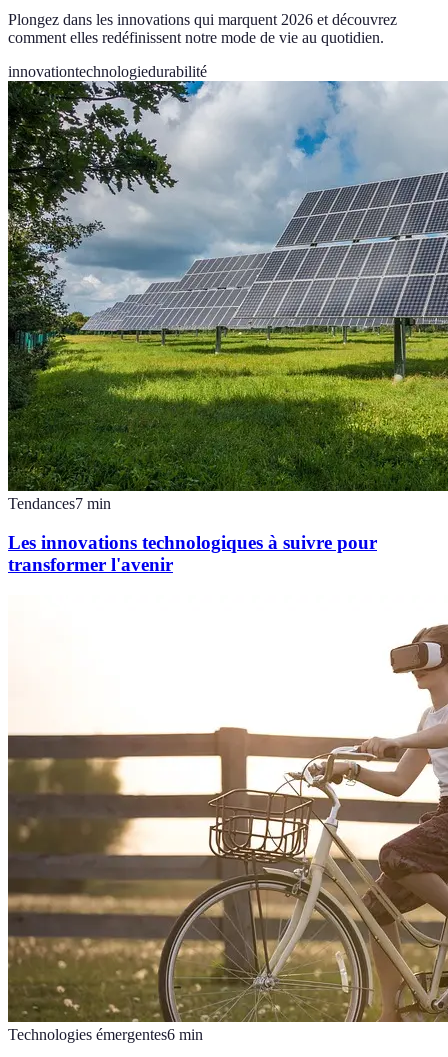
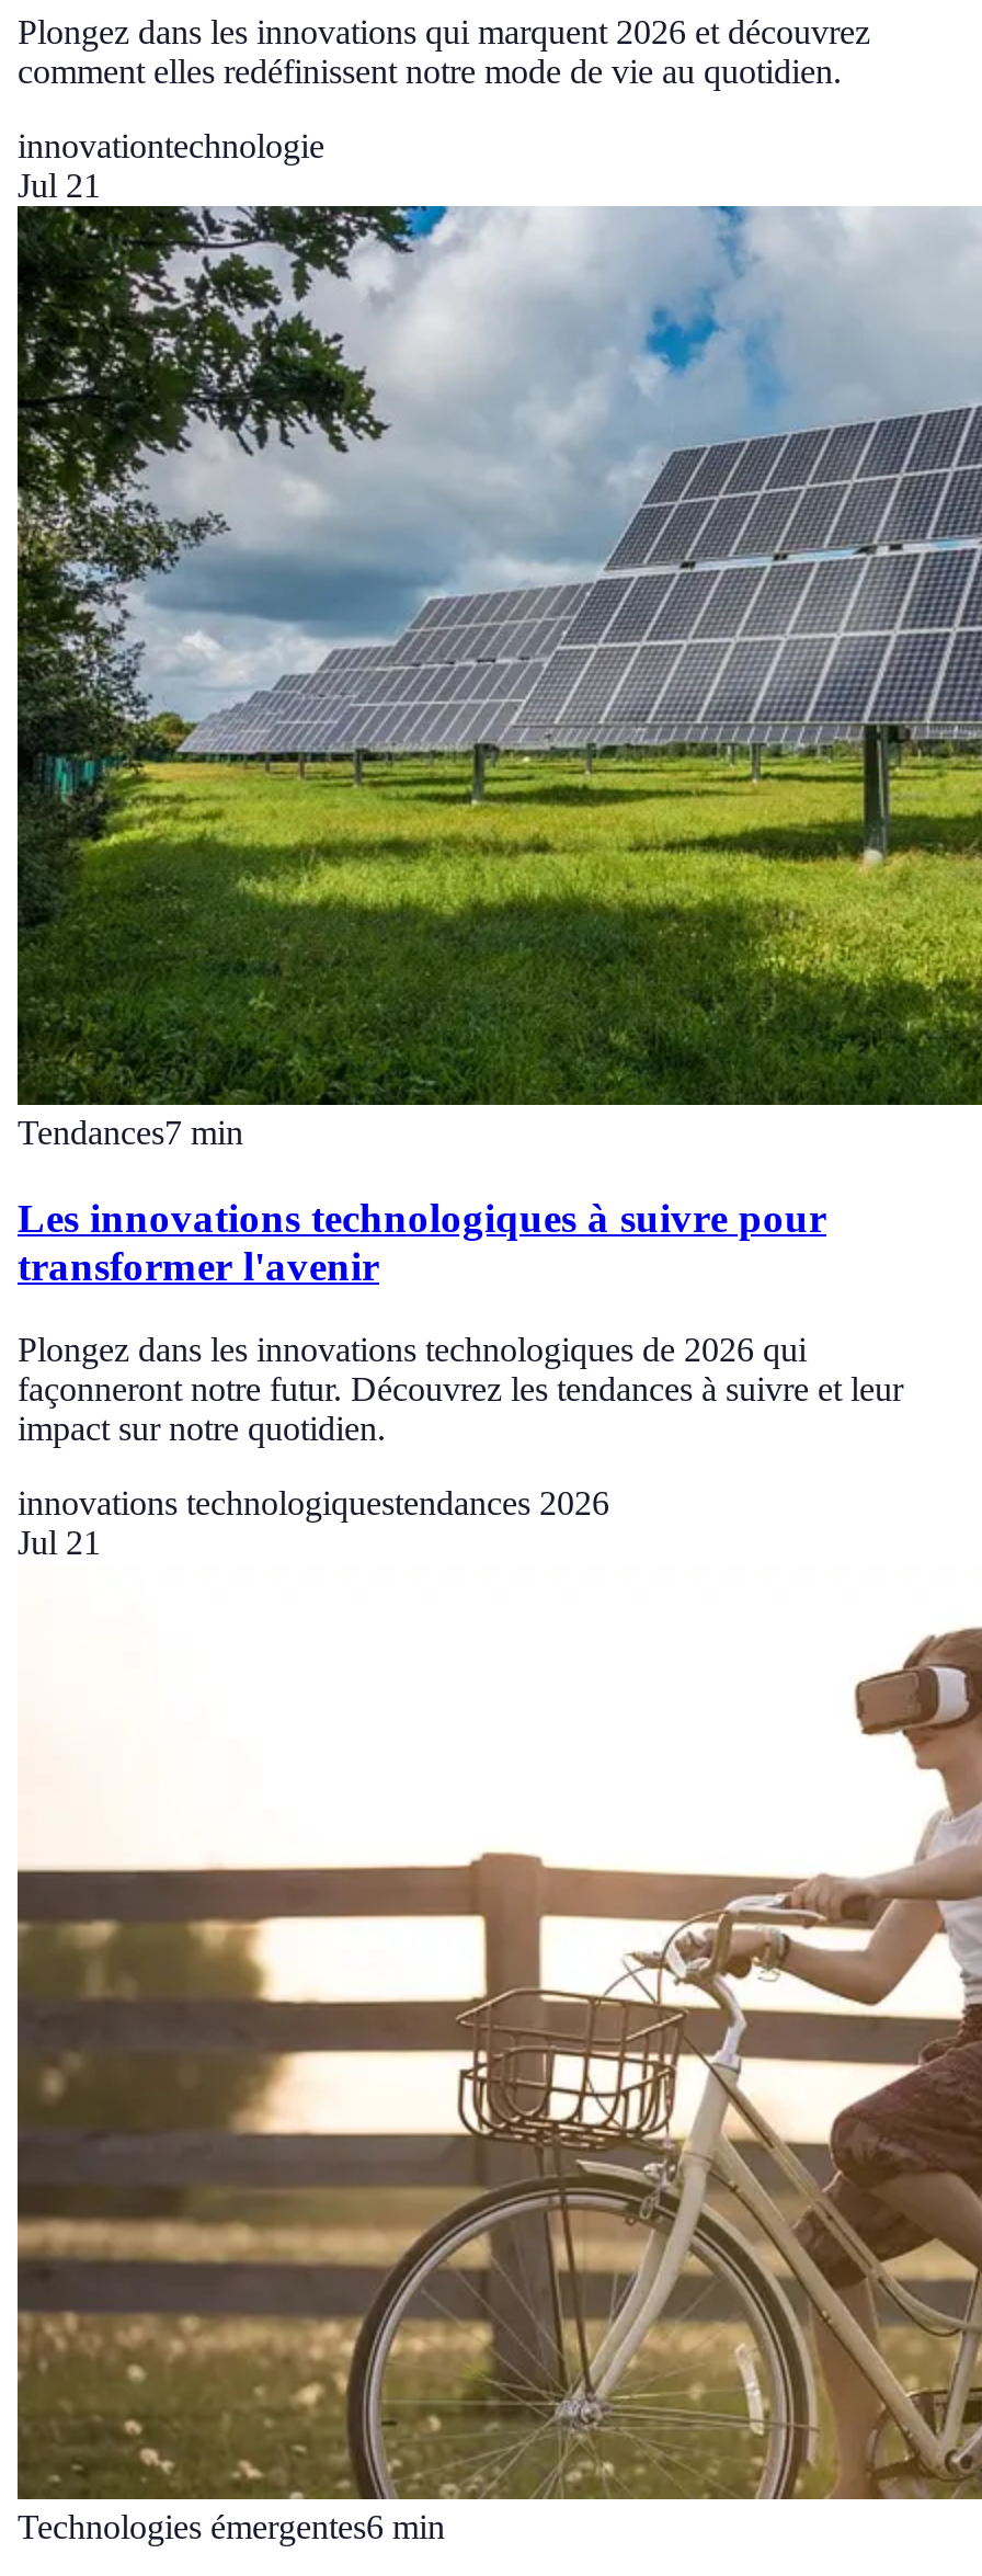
[8,63,207,80] innovationtechnologiedurabilité -> [18,126,324,203] innovationtechnologie | Jul 21
none -> [18,1331,903,1561] Plongez dans les innovations technologiques de 2026 qui | façonneront notre futur. Découvrez les tendances à suivre et leur | impact sur notre quotidien. | innovations technologiquestendances 2026 | Jul 21

